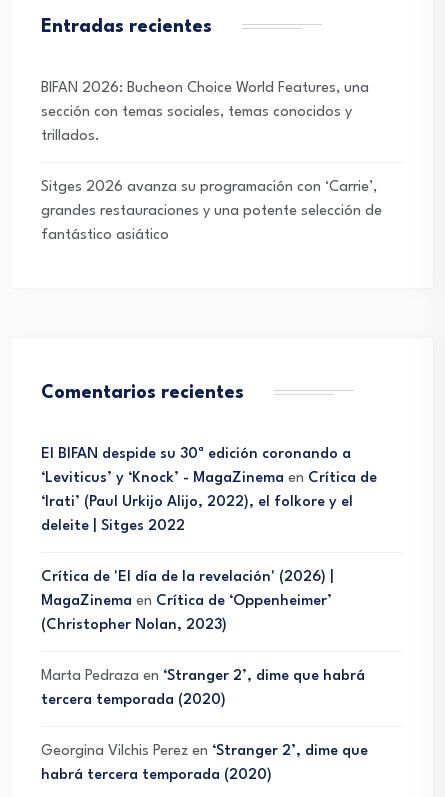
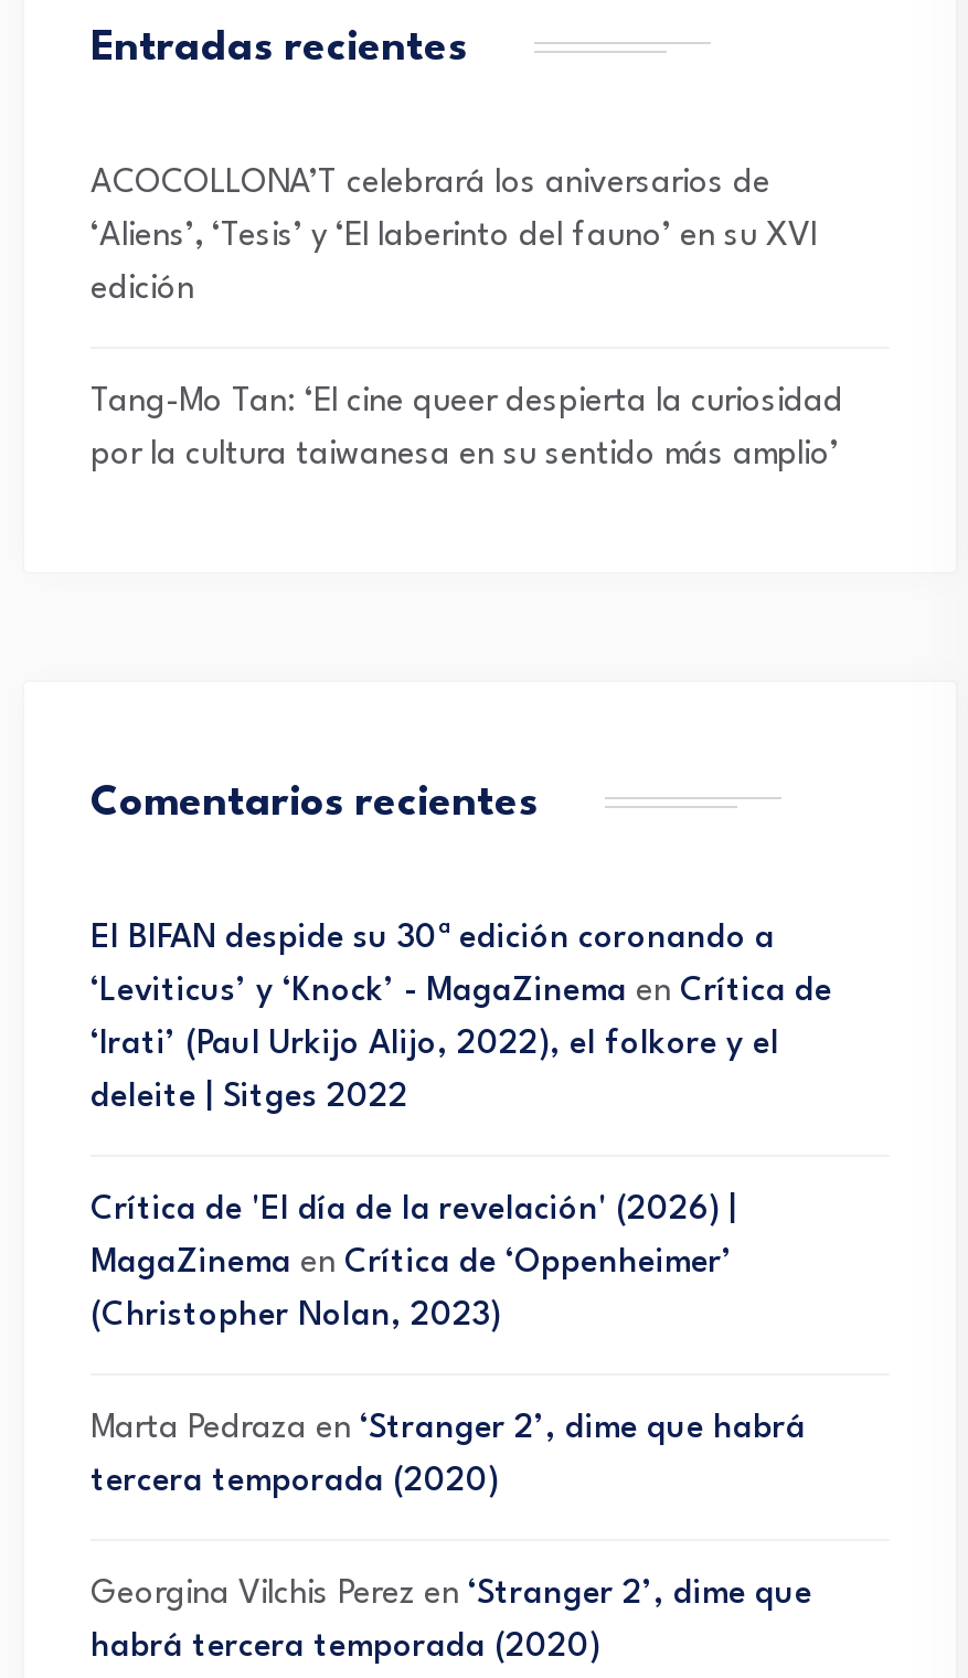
[41,81,382,243] BIFAN 2026: Bucheon Choice World Features, una | sección con temas sociales, temas conocidos y | trillados. | Sitges 2026 avanza su programación con ‘Carrie’, | grandes restauraciones y una potente selección de | fantástico asiático -> [91,169,843,473] ACOCOLLONA’T celebrará los aniversarios de | ‘Aliens’, ‘Tesis’ y ‘El laberinto del fauno’ en su XVI | edición | Tang-Mo Tan: ‘El cine queer despierta la curiosidad | por la cultura taiwanesa en su sentido más amplio’

